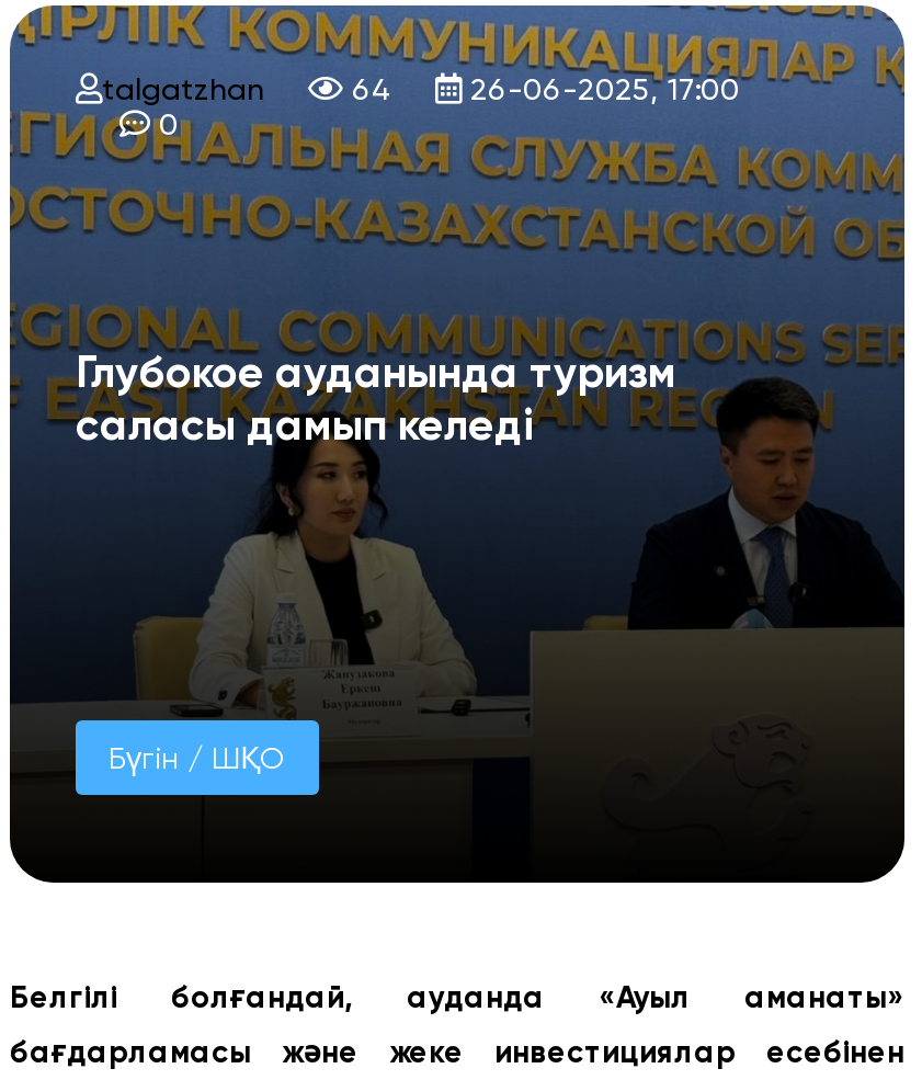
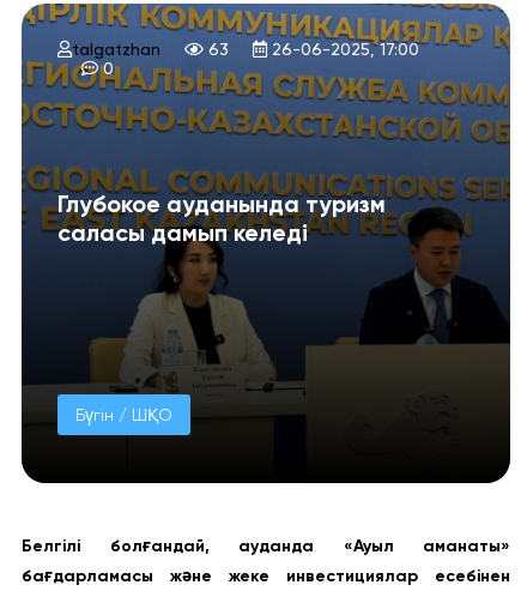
[343,71,740,106] 64 26-06-2025, 17:00 -> [204,40,419,59] 63 26-06-2025, 17:00

